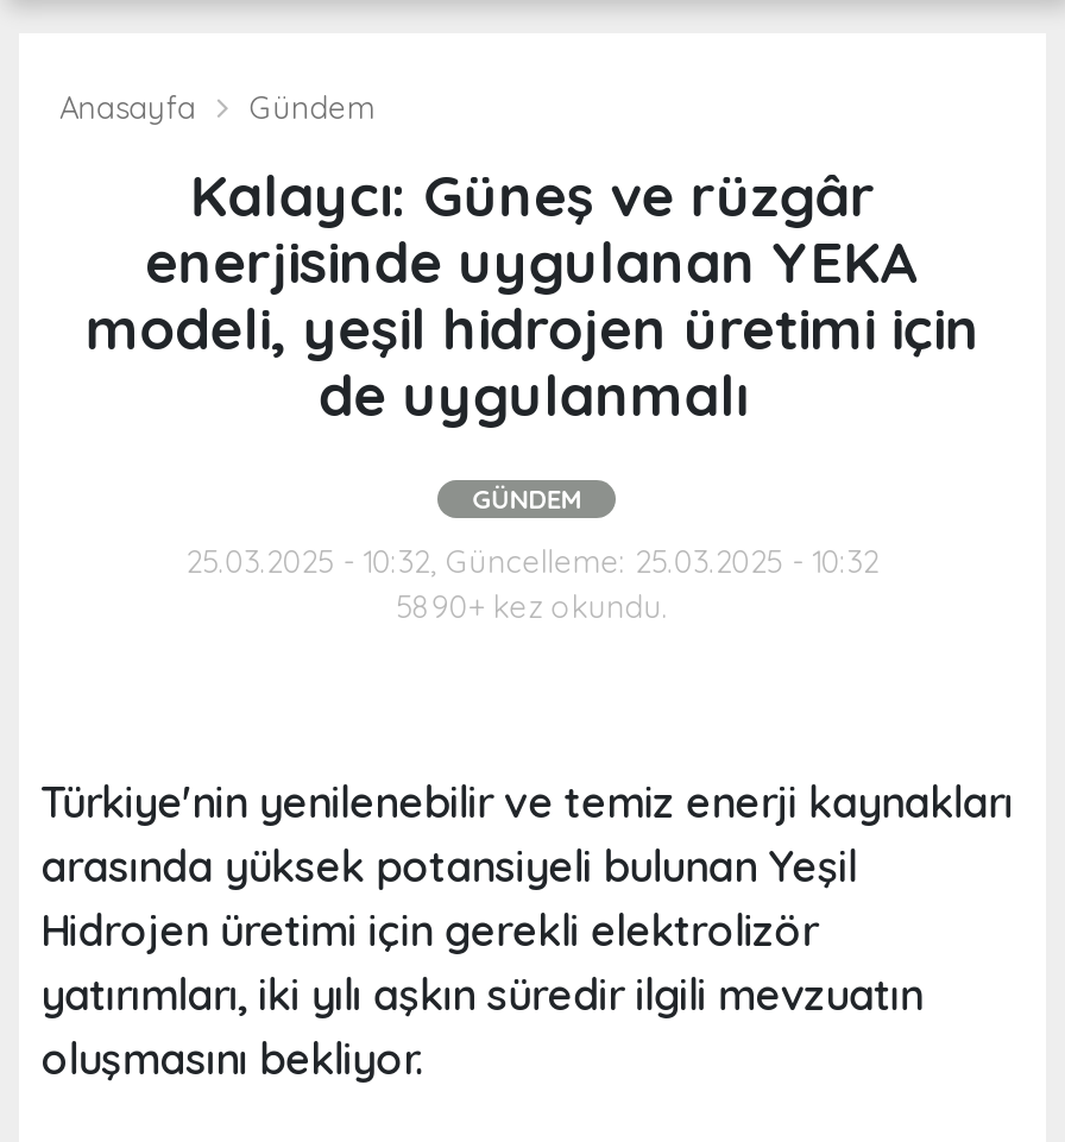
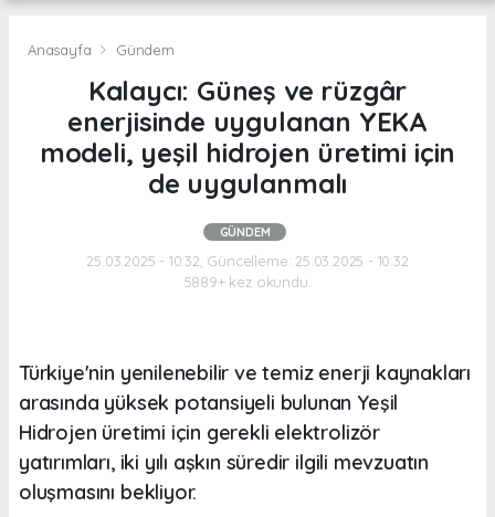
[396,587,669,625] 5890+ kez okundu. -> [184,273,311,290] 5889+ kez okundu.

